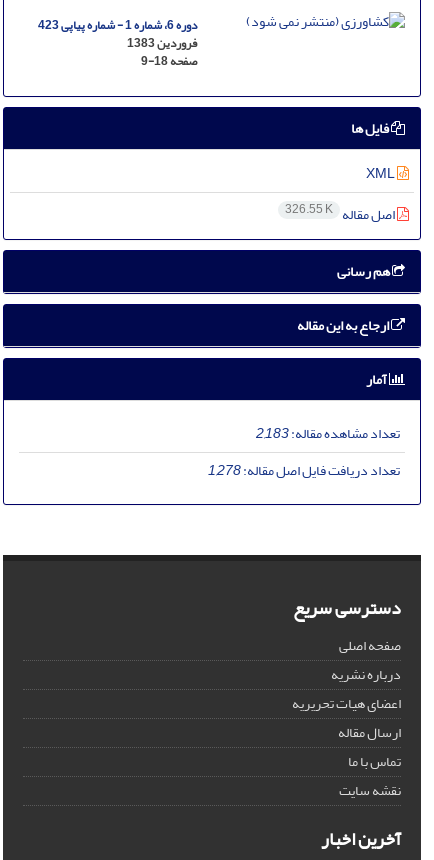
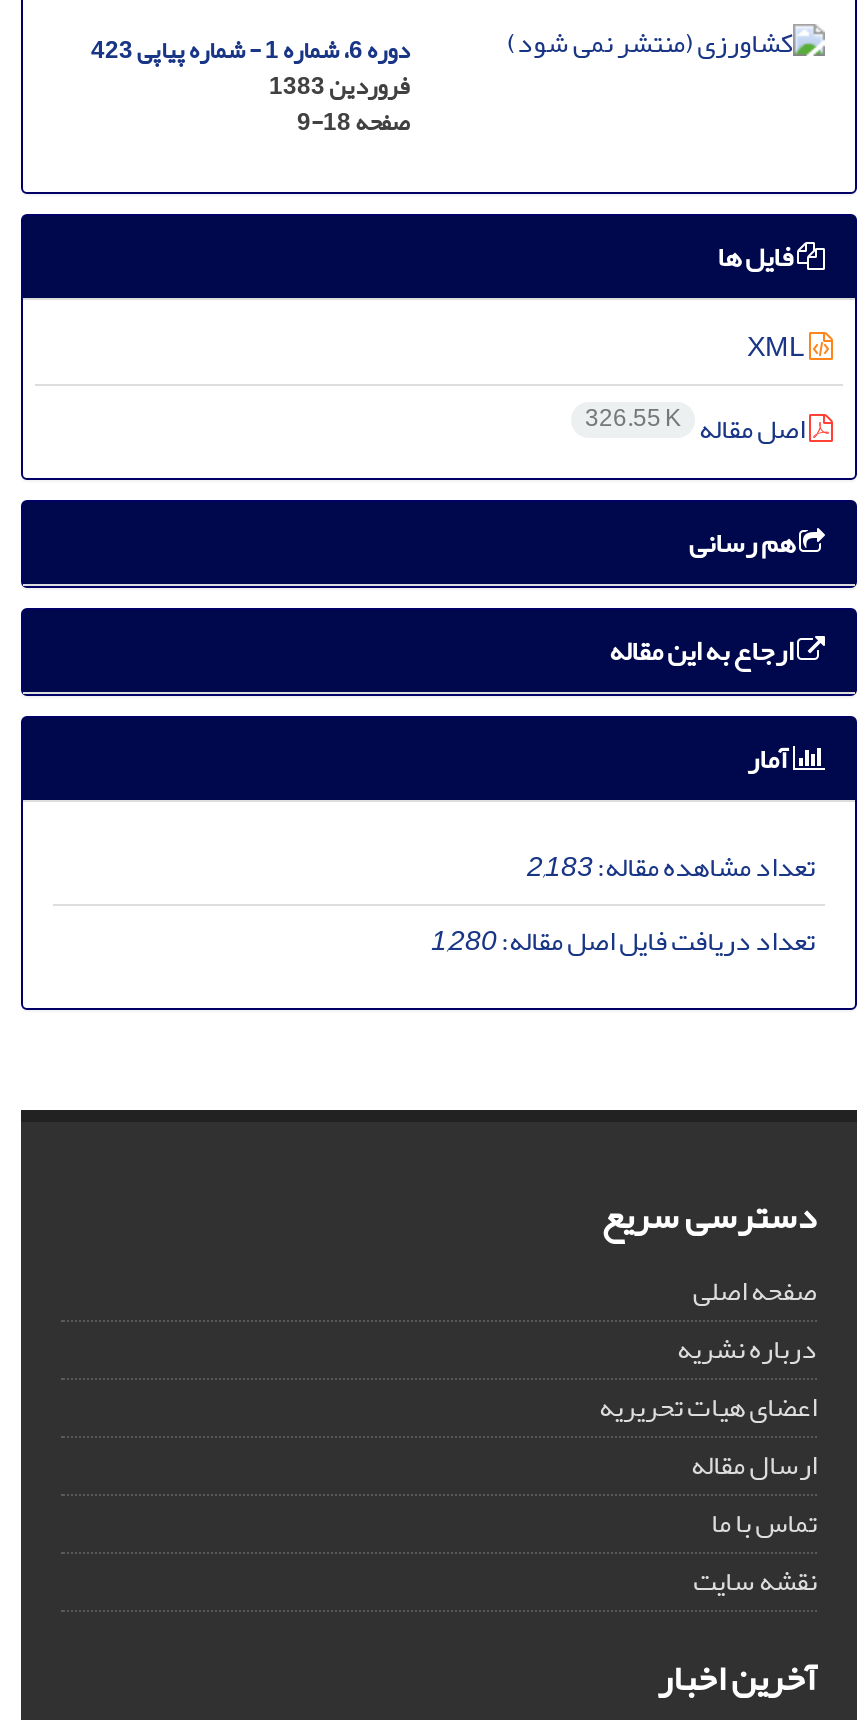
[208,457,400,484] تعداد دریافت فایل اصل مقاله:1,278 -> [431,913,815,967] تعداد دریافت فایل اصل مقاله:1,280

